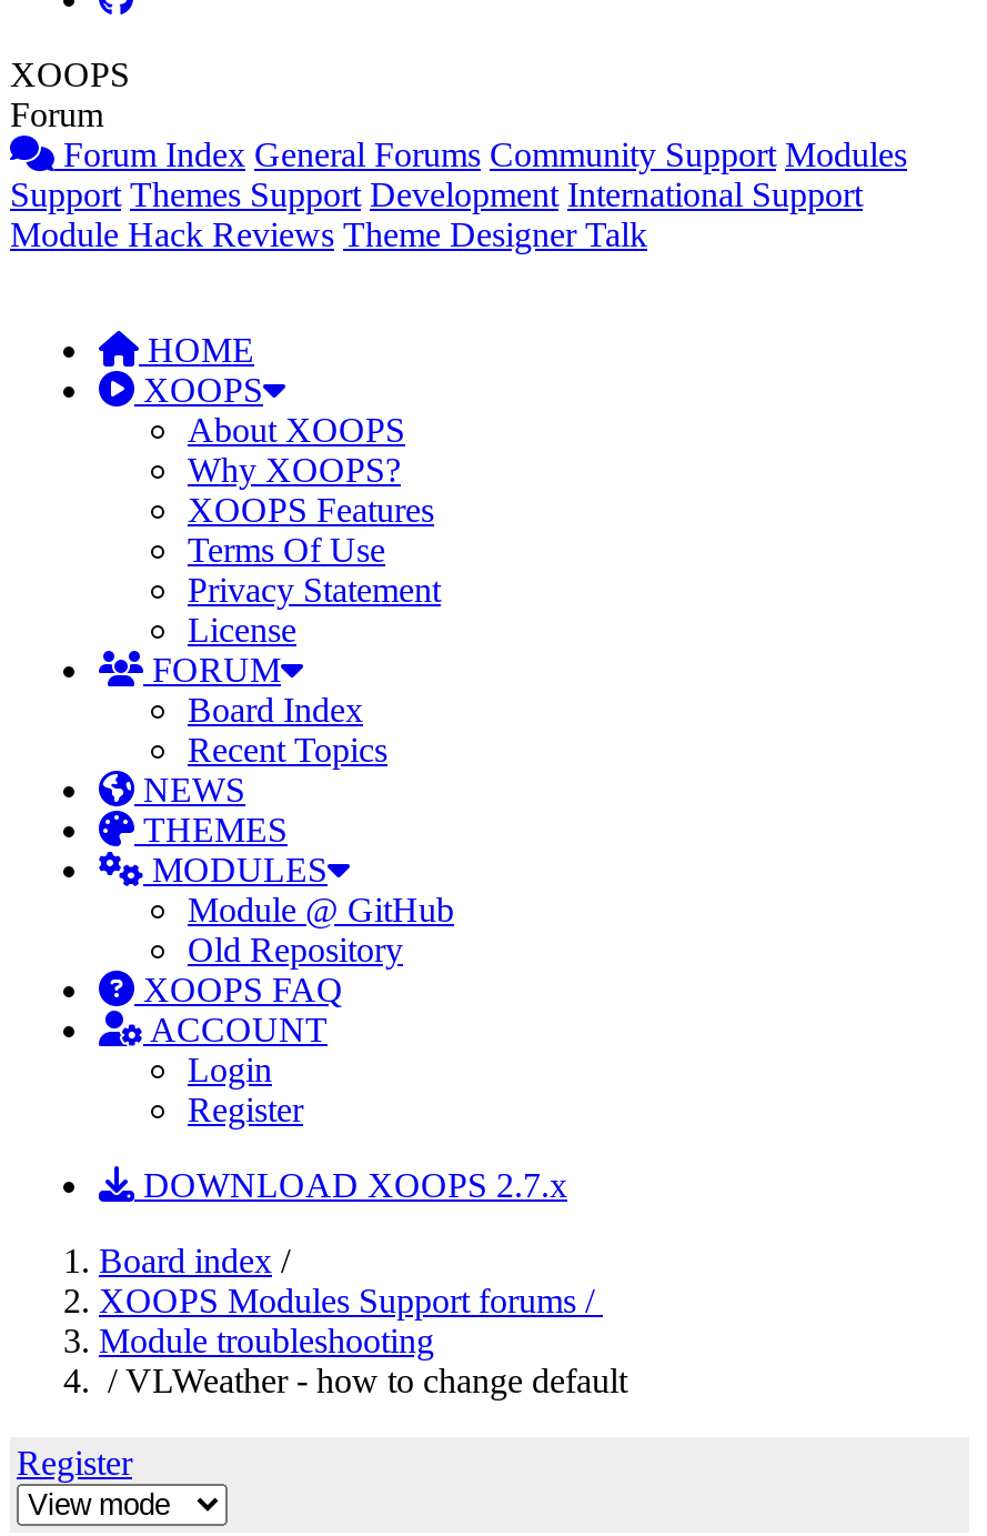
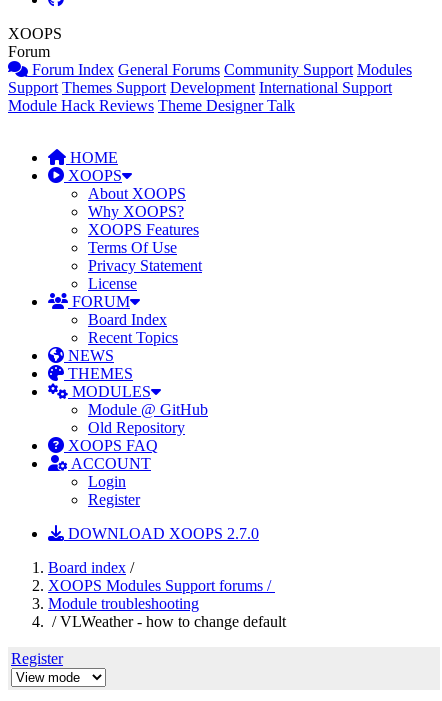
[134,1166,567,1204] DOWNLOAD XOOPS 2.7.x -> [64,525,259,542] DOWNLOAD XOOPS 2.7.0

